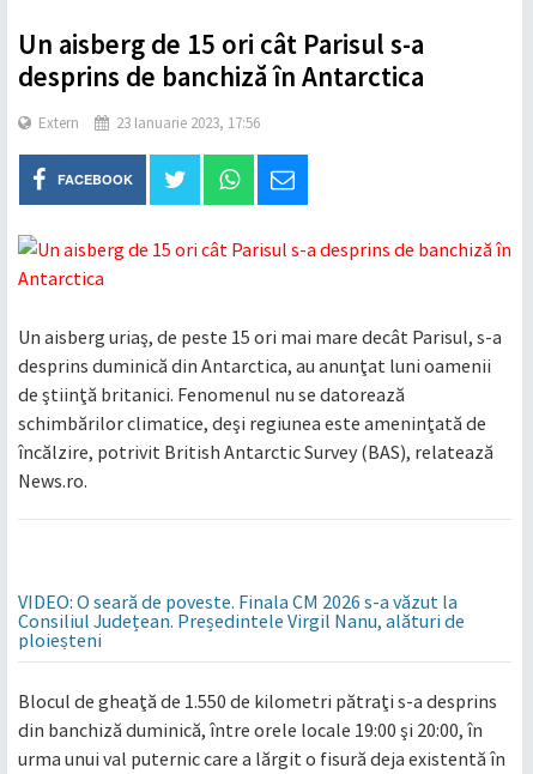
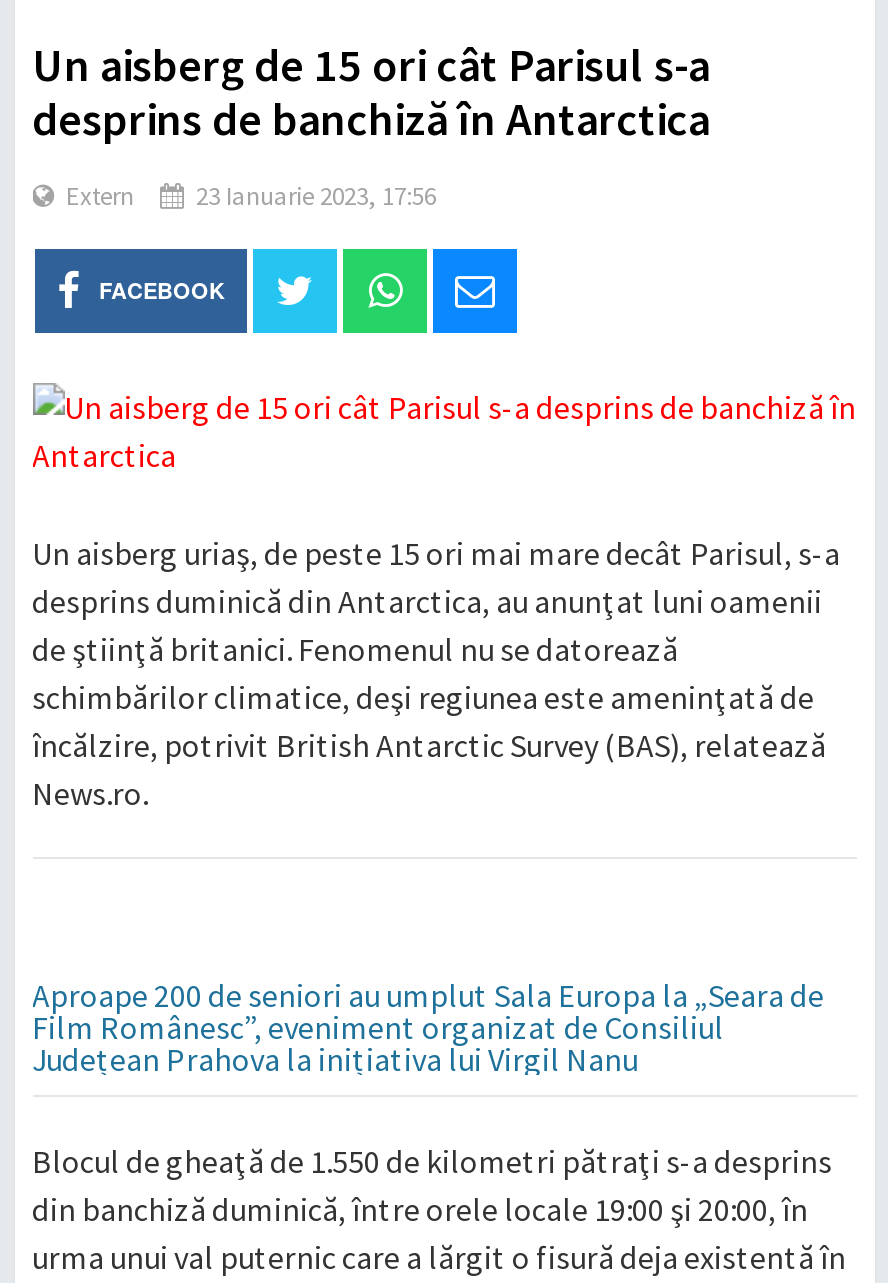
[17,589,464,652] VIDEO: O seară de poveste. Finala CM 2026 s-a văzut la | Consiliul Județean. Președintele Virgil Nanu, alături de | ploieșteni -> [32,975,824,1079] Aproape 200 de seniori au umplut Sala Europa la „Seara de | Film Românesc”, eveniment organizat de Consiliul | Județean Prahova la inițiativa lui Virgil Nanu

